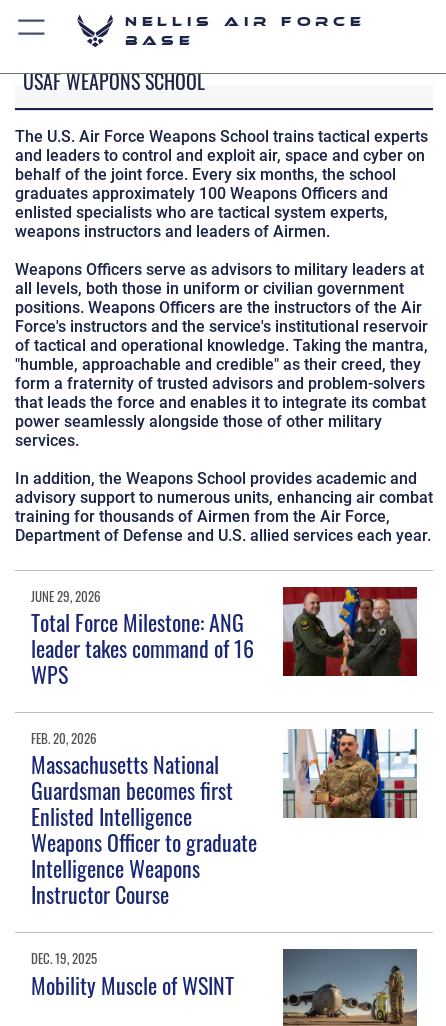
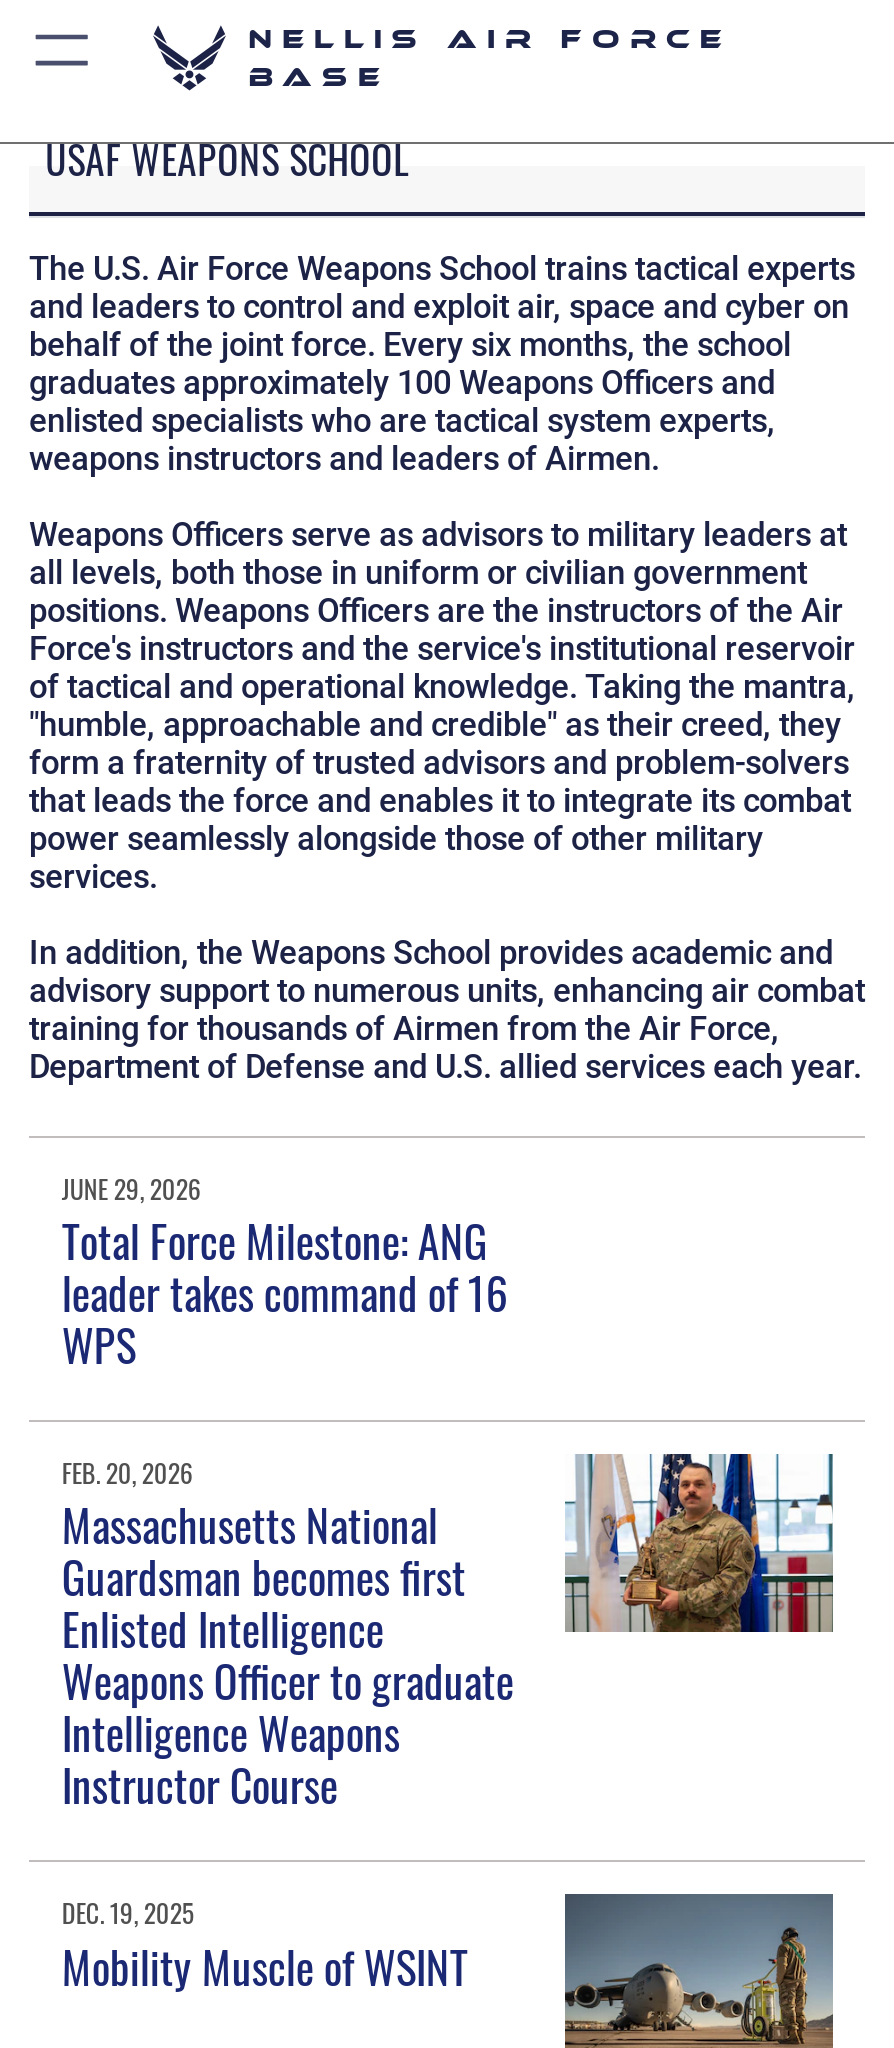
[282,586,418,677] [image] -> none

